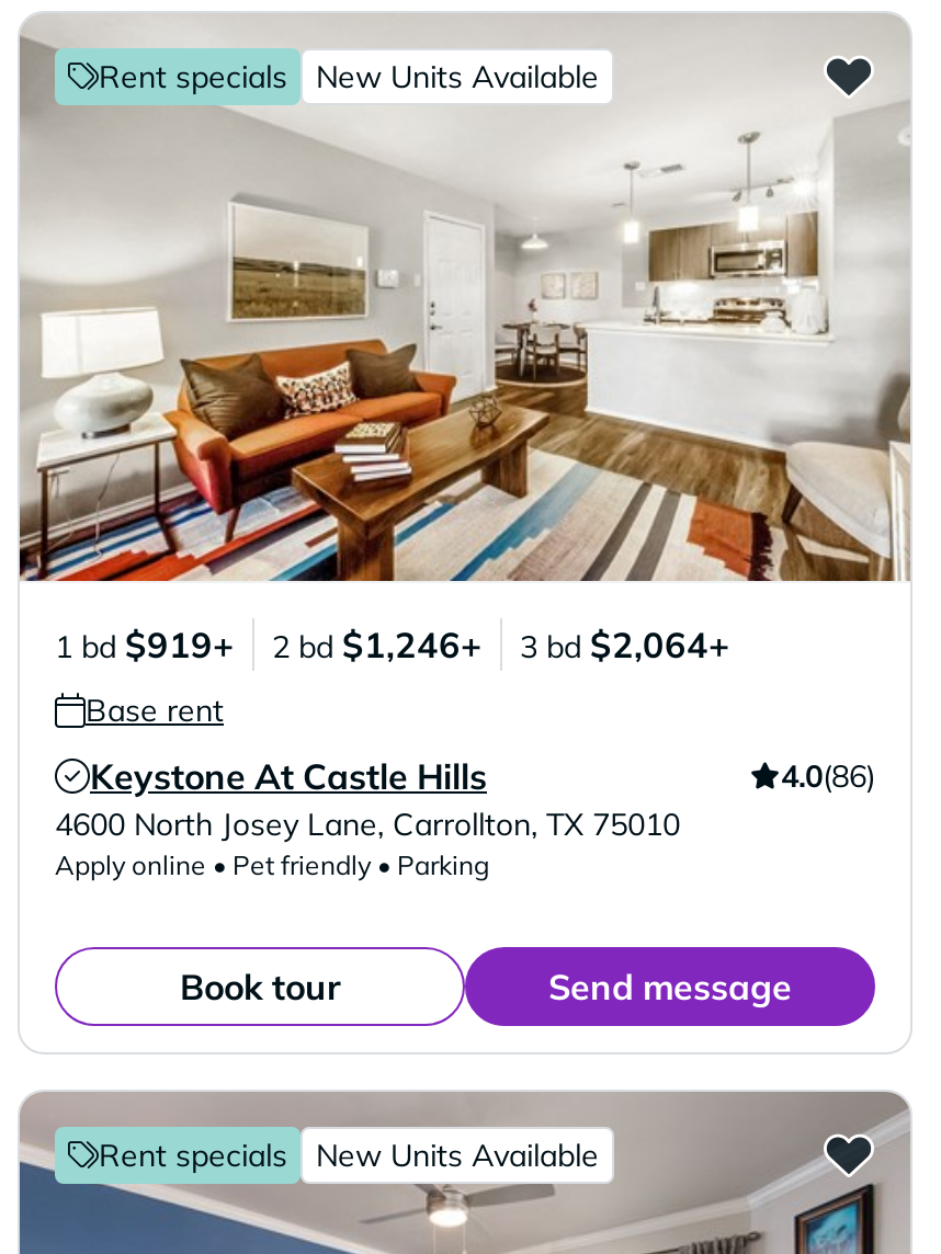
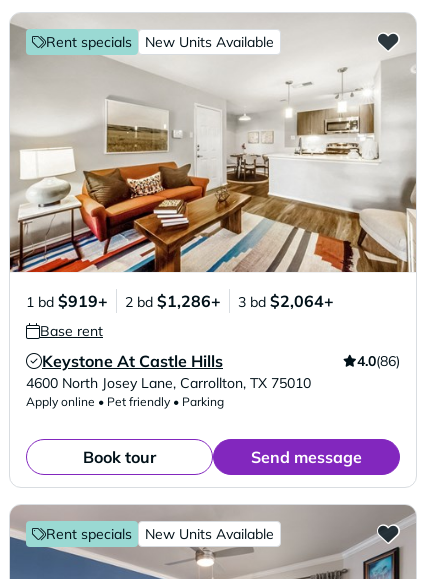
[55,623,730,666] 1 bd $919+ 2 bd $1,246+ 3 bd $2,064+ -> [26,291,334,311] 1 bd $919+ 2 bd $1,286+ 3 bd $2,064+

